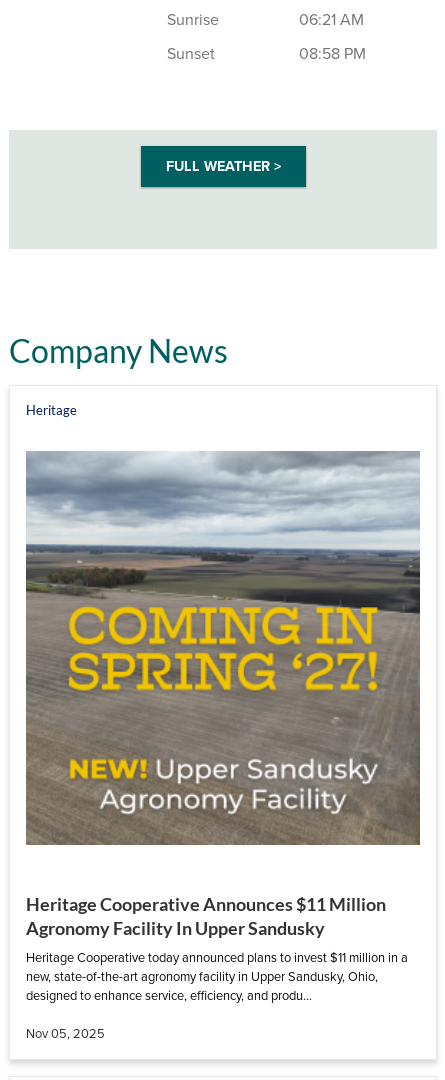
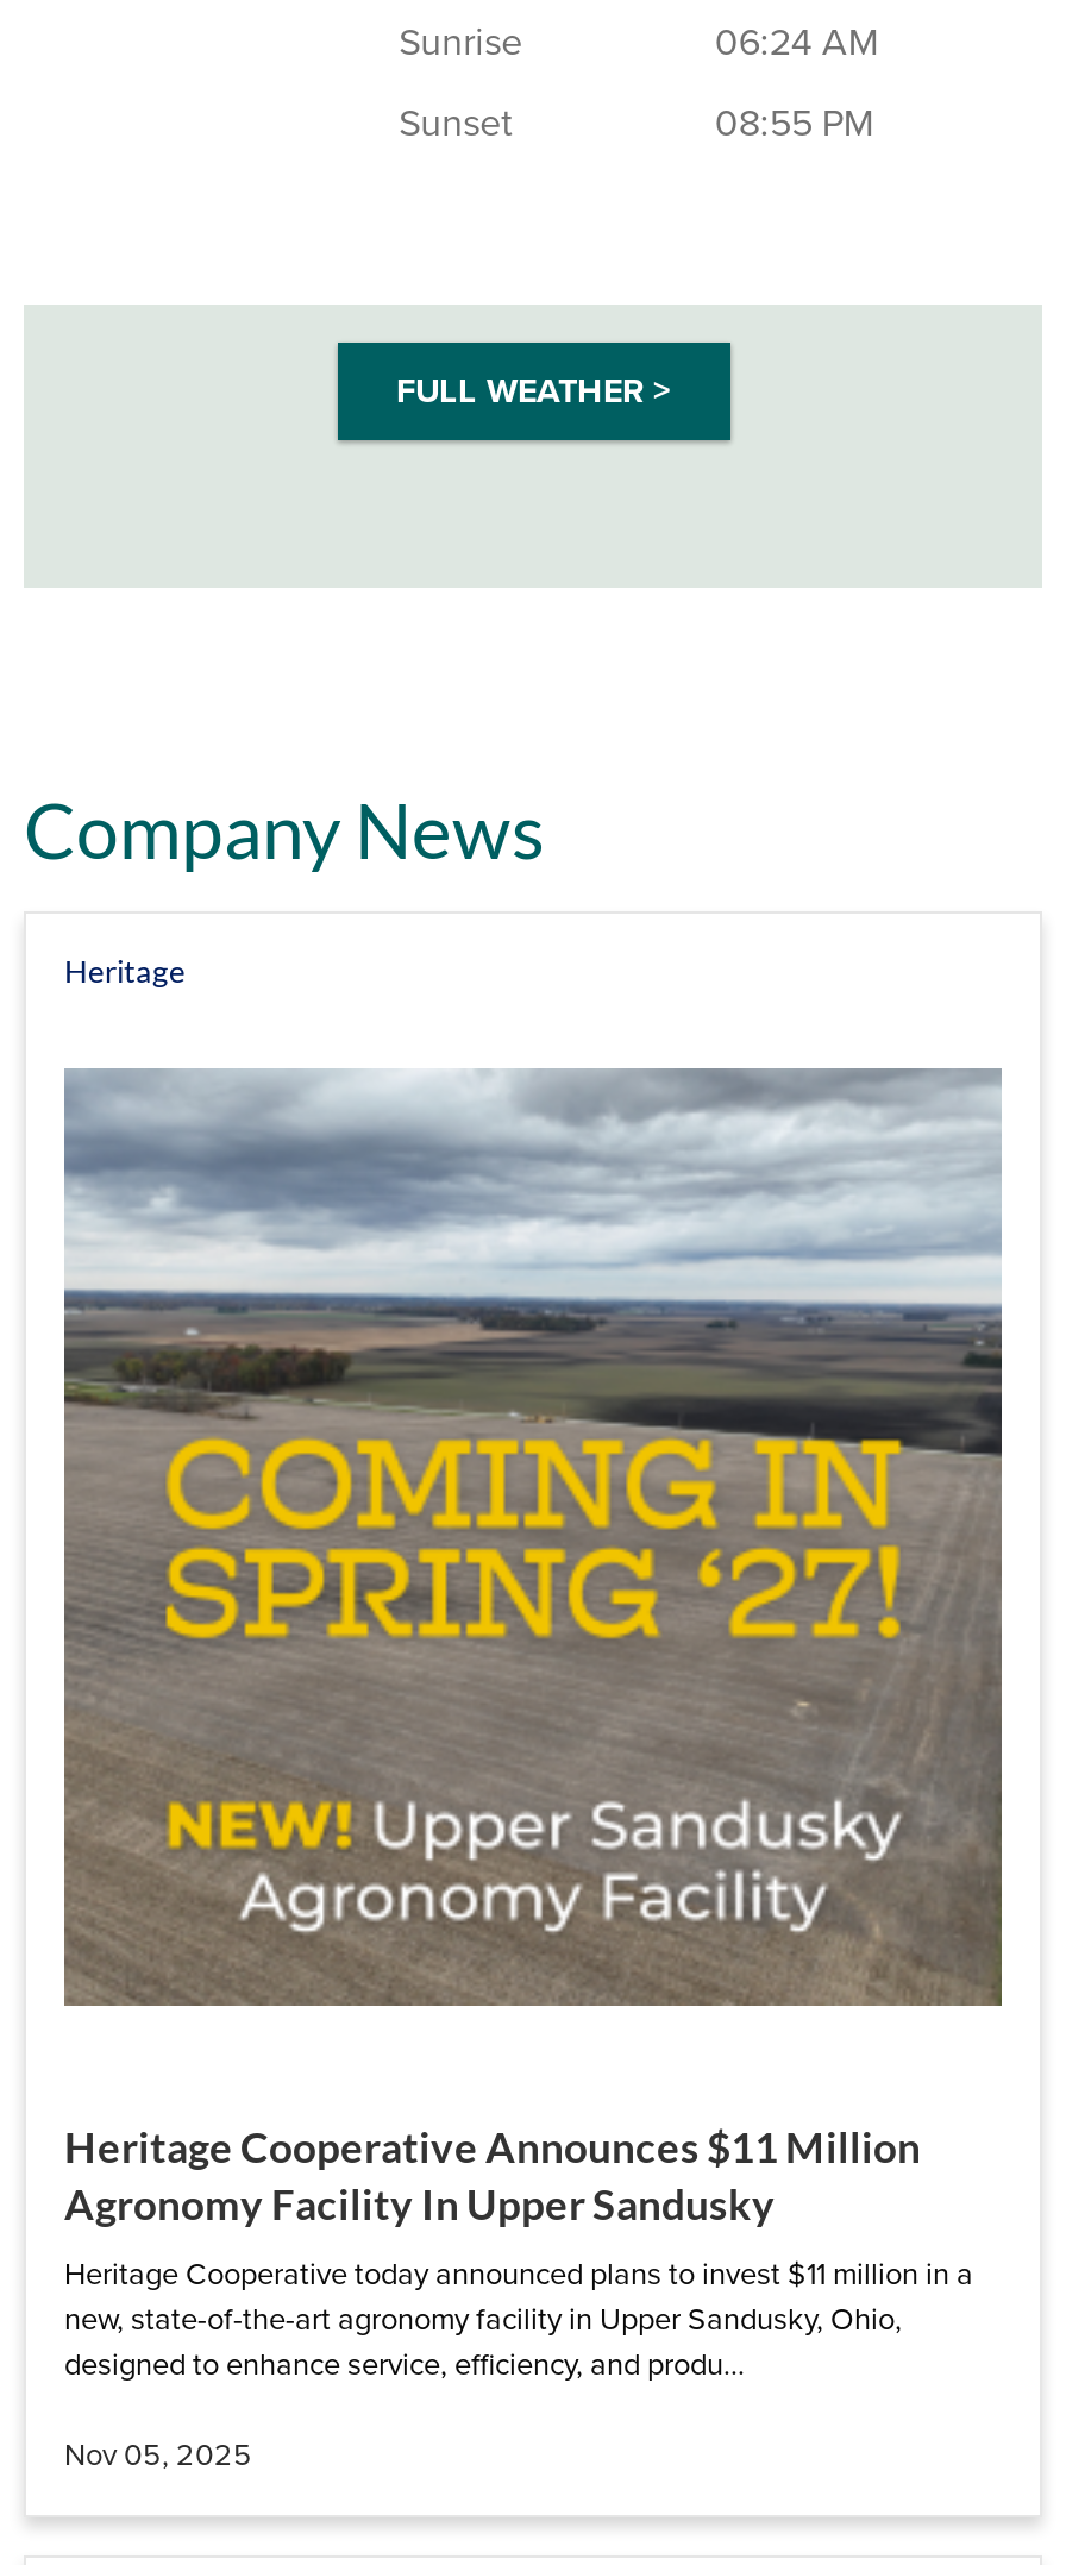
[299,10,364,30] 06:21 AM -> [715,19,879,66] 06:24 AM
[299,44,366,64] 08:58 PM -> [715,100,874,147] 08:55 PM

